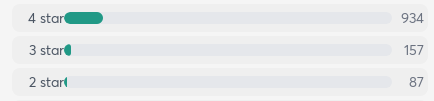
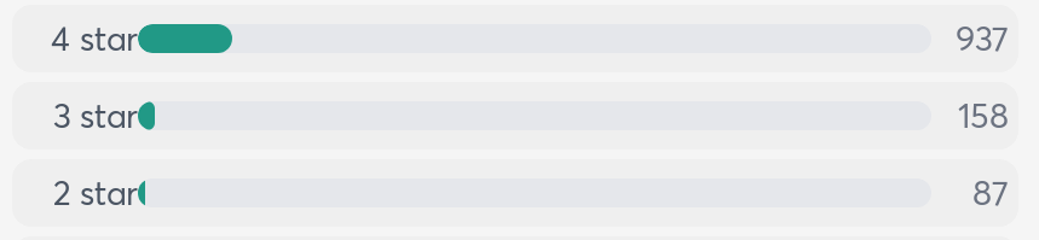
[401,8,424,26] 934 -> [956,17,1009,60] 937
[404,40,424,58] 157 -> [958,94,1009,137] 158

